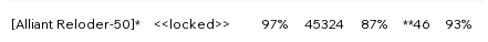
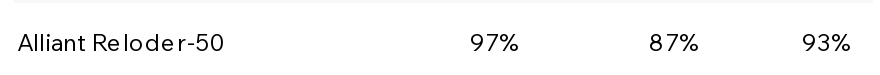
[11,15,230,32] [Alliant Reloder-50]* | <<locked>> -> [17,27,225,57] Alliant Reloder-50
[304,15,344,32] 45324 -> none
[403,15,430,32] **46 -> none

